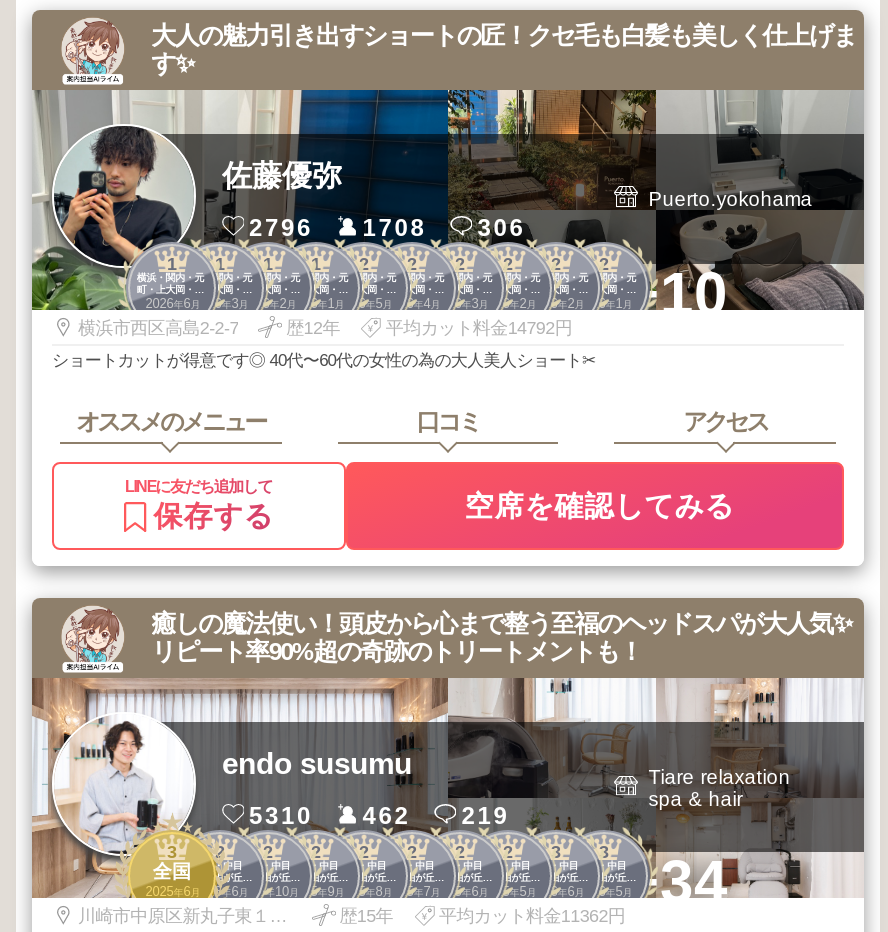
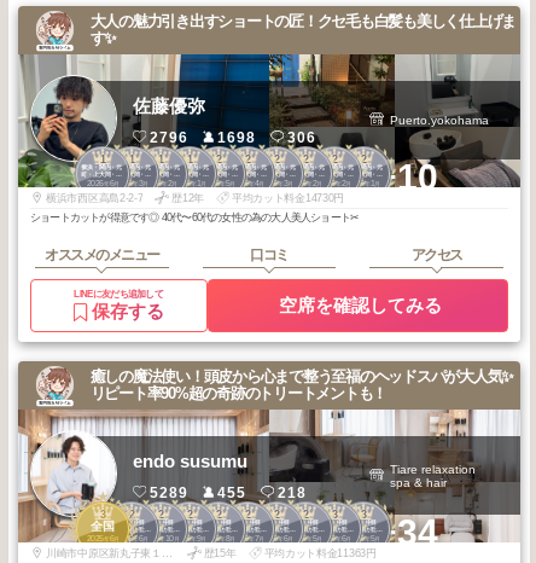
[249,213,525,241] 2796 1708 306 -> [149,129,316,146] 2796 1698 306
[386,317,572,337] 平均カット料金14792円 -> [232,192,344,204] 平均カット料金14730円
[249,801,313,829] 5310 -> [149,484,188,501] 5289
[362,801,410,829] 462 -> [218,484,247,501] 455
[461,801,509,829] 219 -> [277,484,306,501] 218
[439,905,625,925] 平均カット料金11362円 -> [264,547,376,559] 平均カット料金11363円

